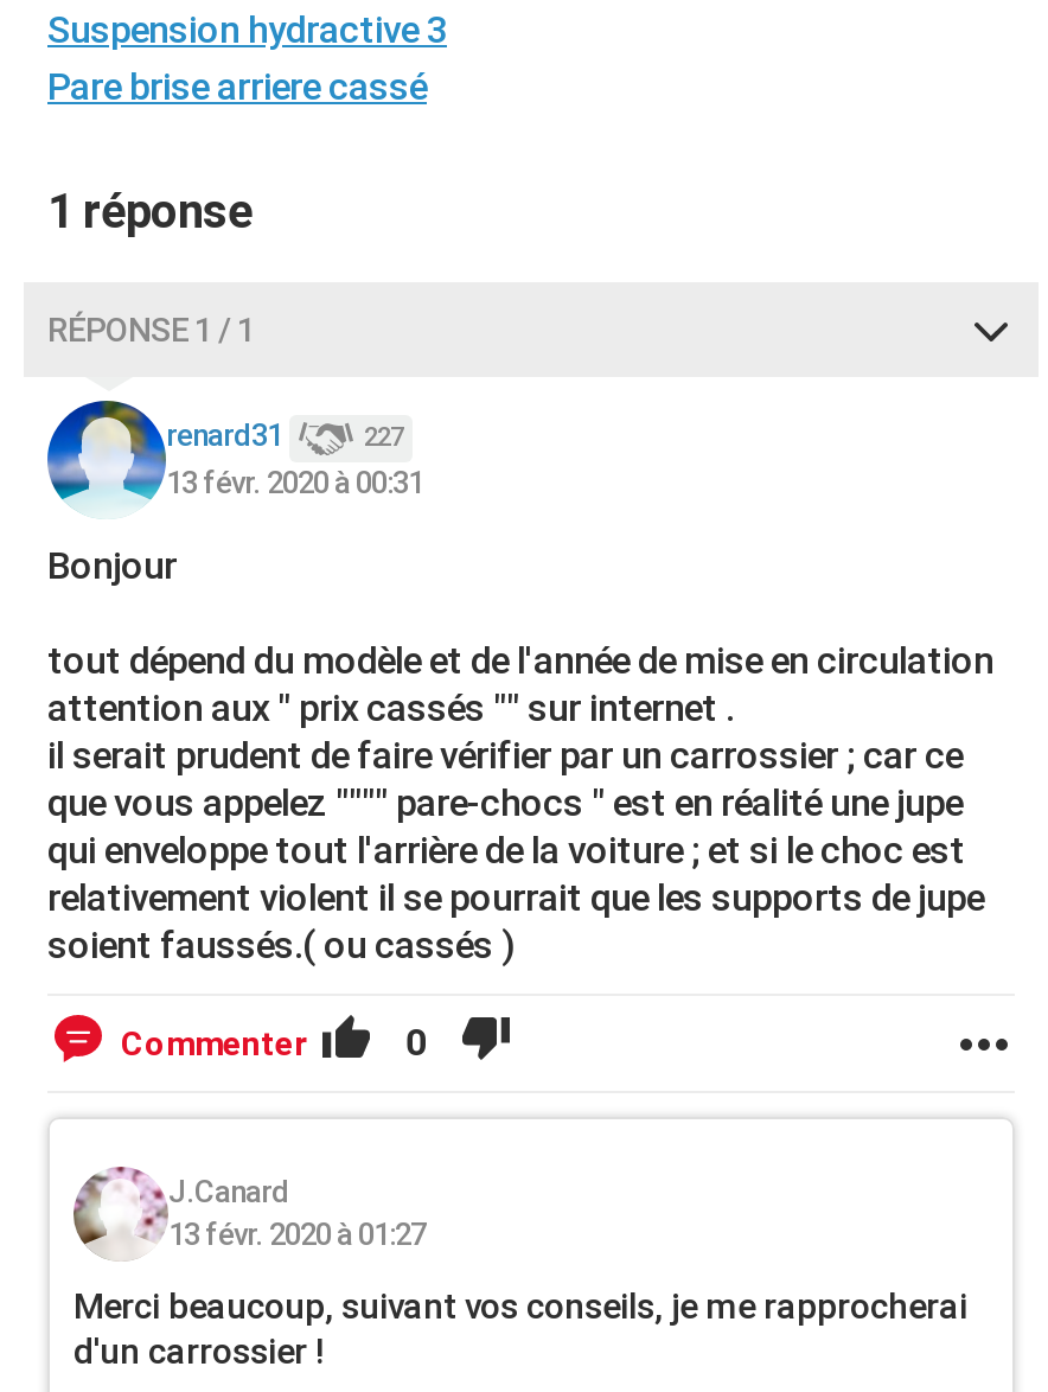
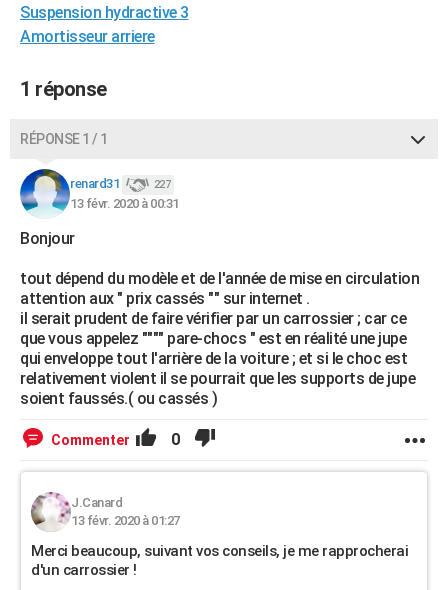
[47,64,427,109] Pare brise arriere cassé -> [20,27,154,46] Amortisseur arriere

